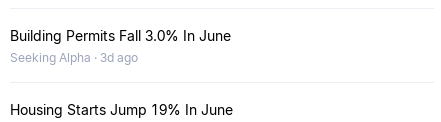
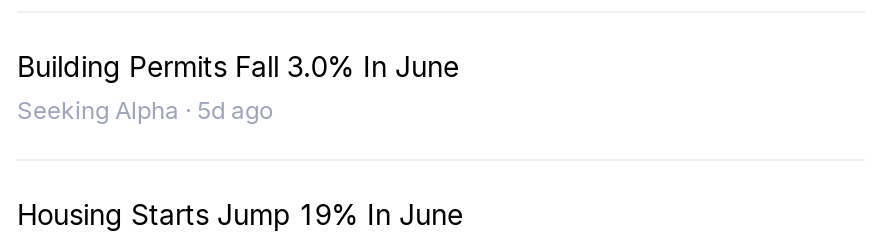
[10,50,138,65] Seeking Alpha · 3d ago -> [17,94,273,124] Seeking Alpha · 5d ago

